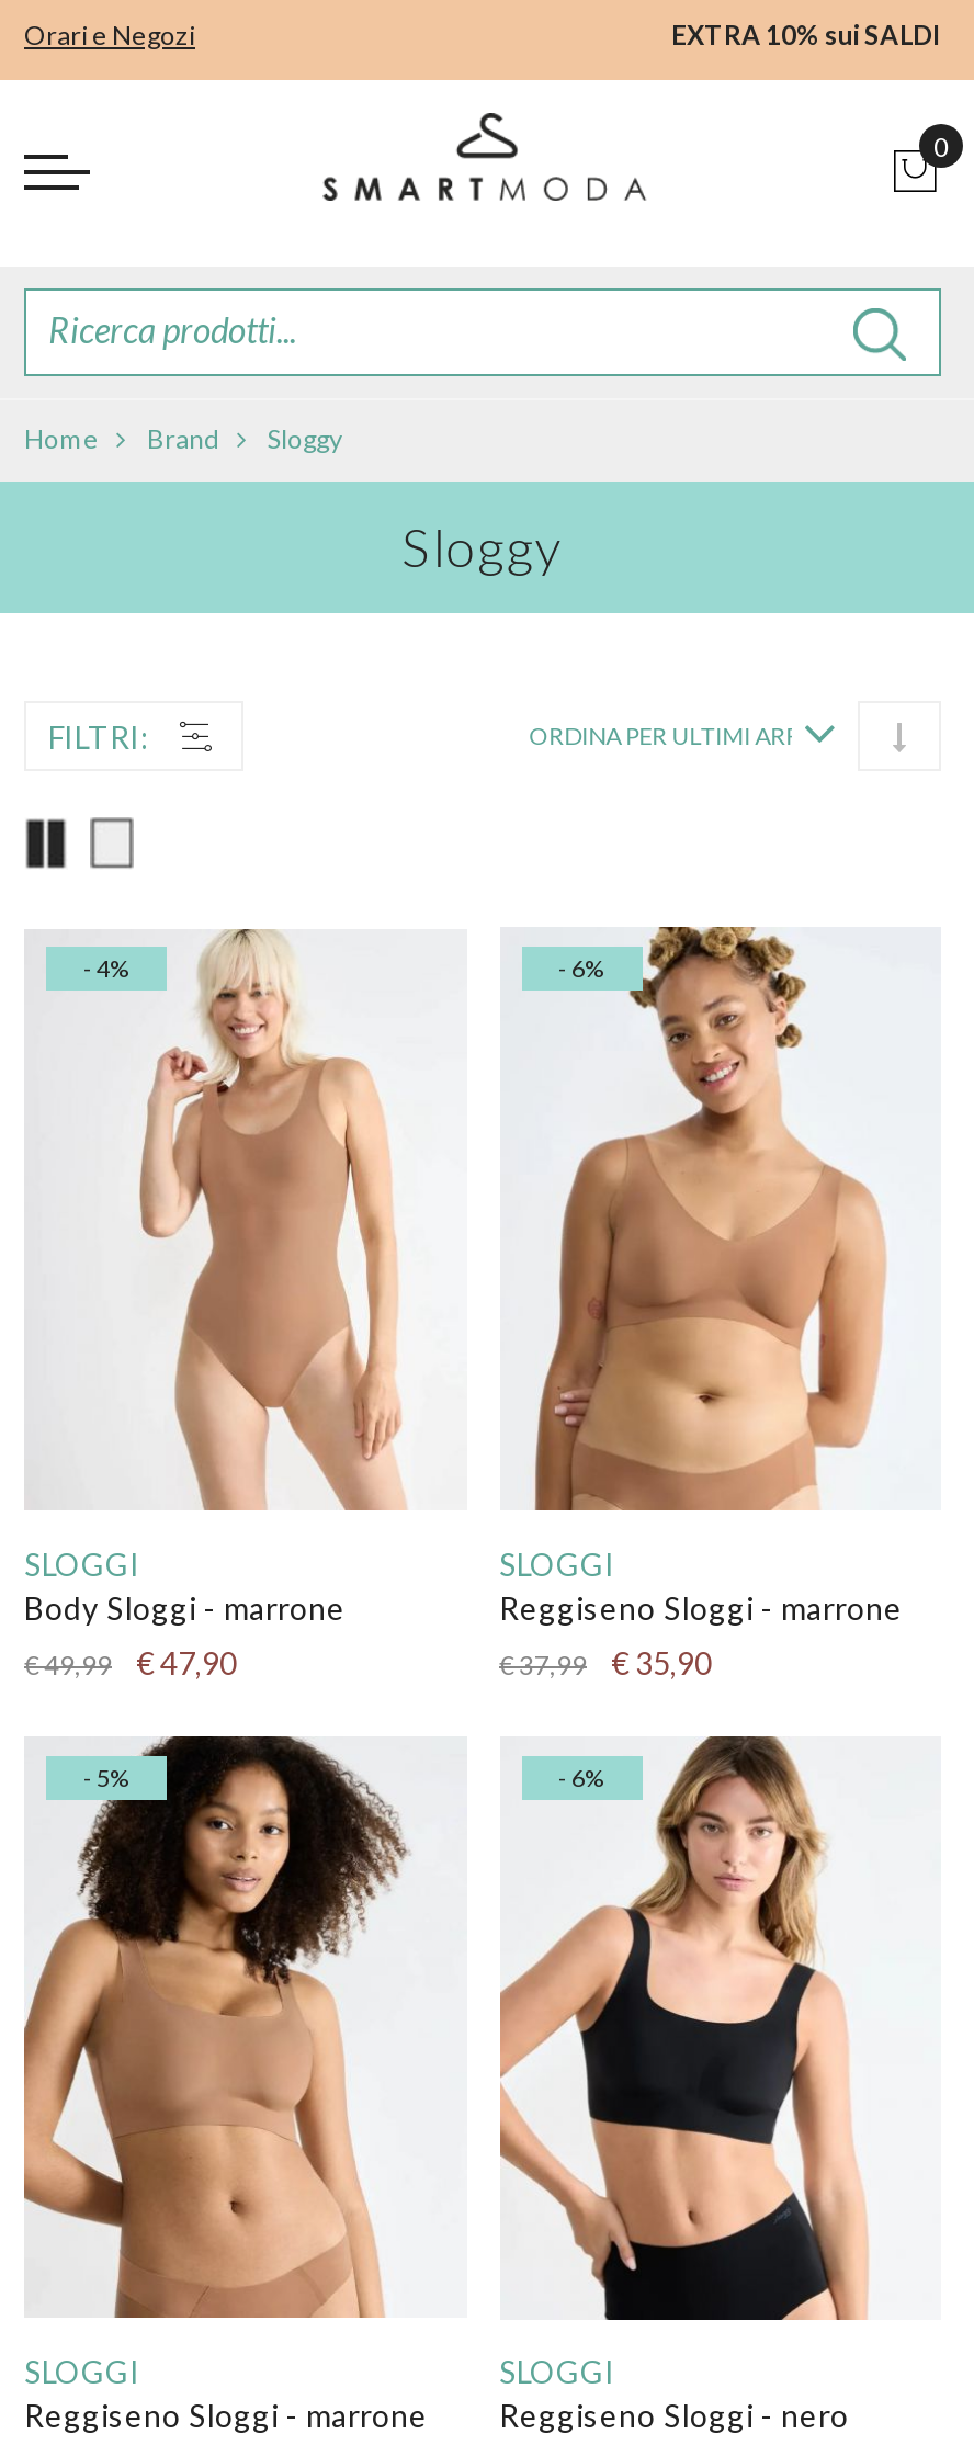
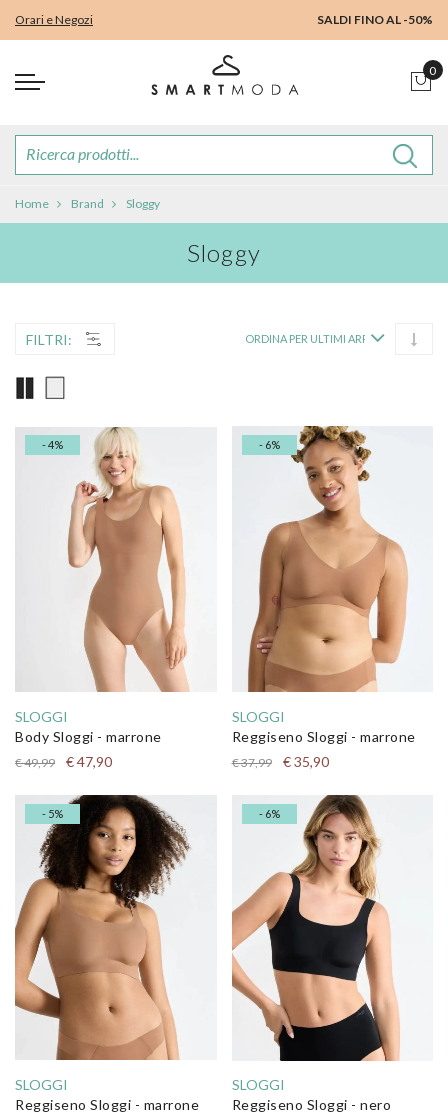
[671,19,941,52] EXTRA 10% sui SALDI -> [317,12,433,27] SALDI FINO AL -50%

